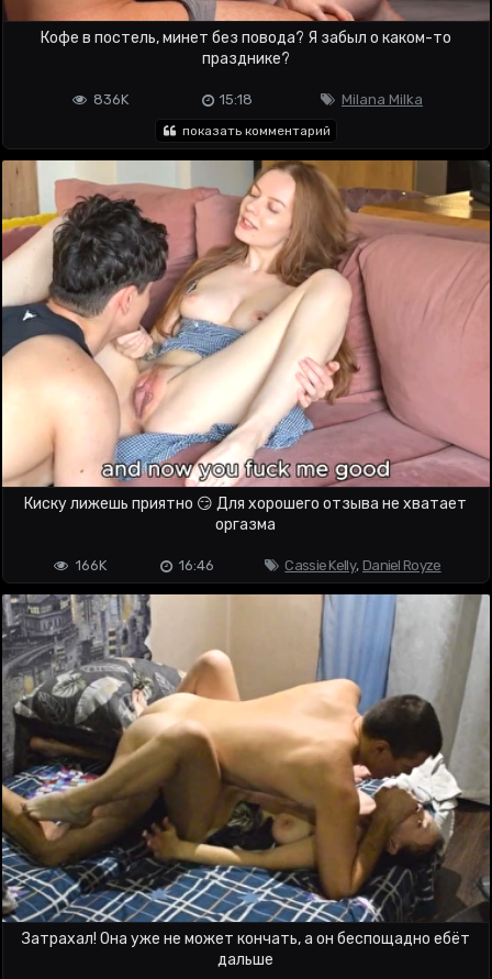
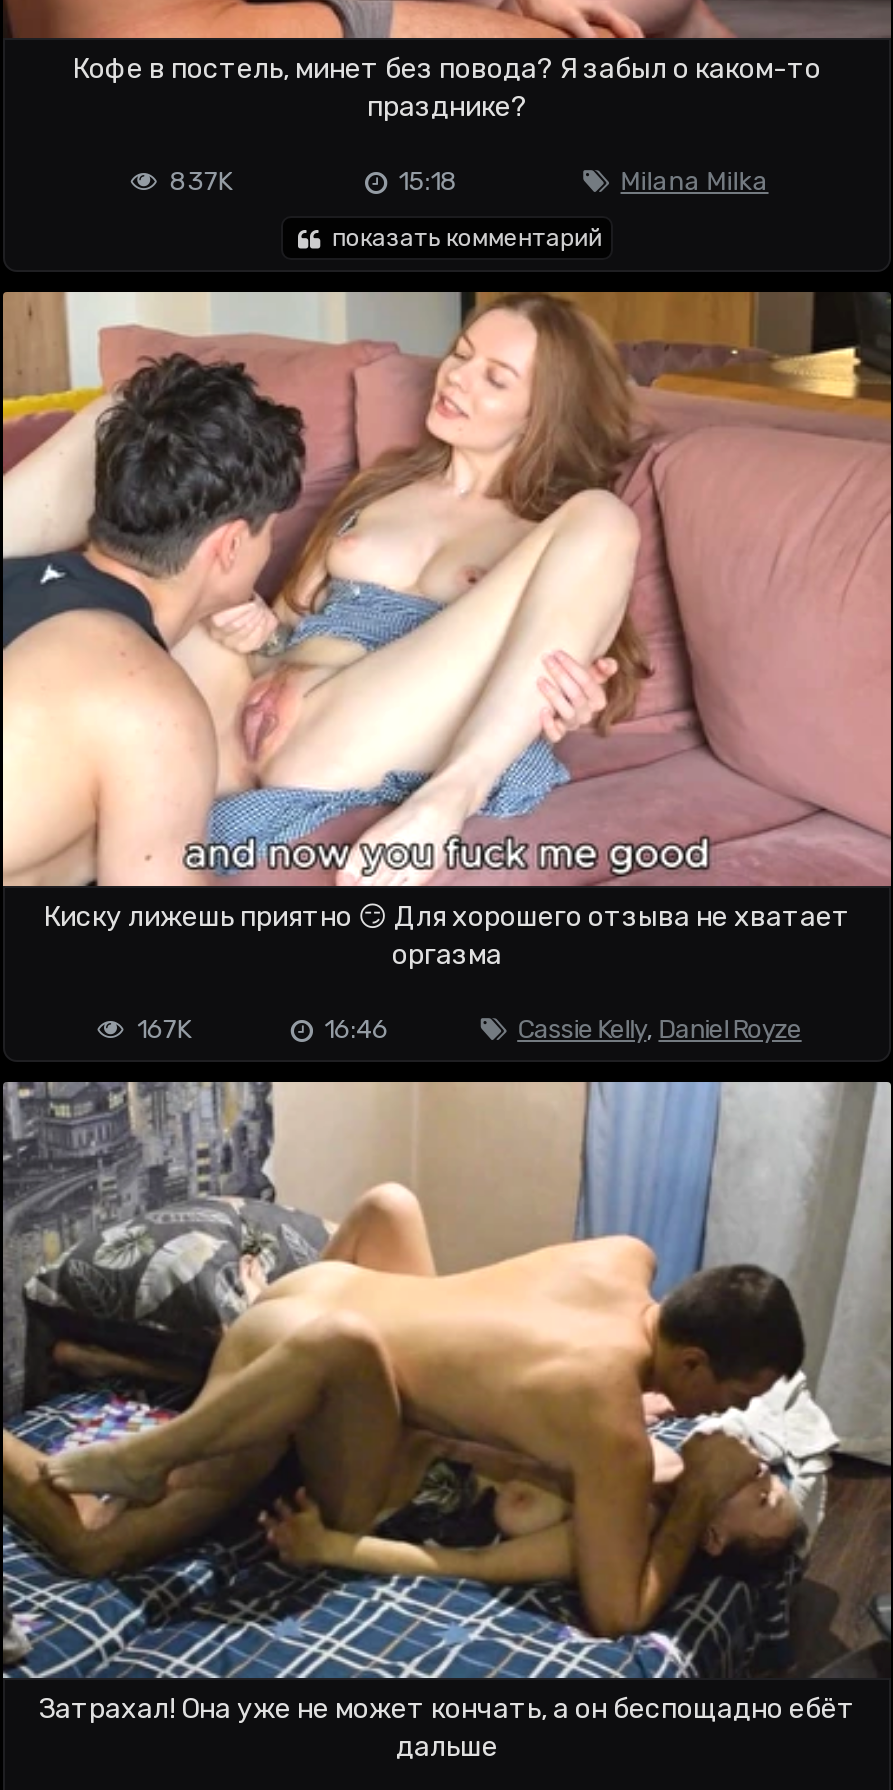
[94,91,129,108] 836K -> [170,166,232,196] 837K
[75,558,106,574] 166K -> [137,1015,191,1045] 167K

